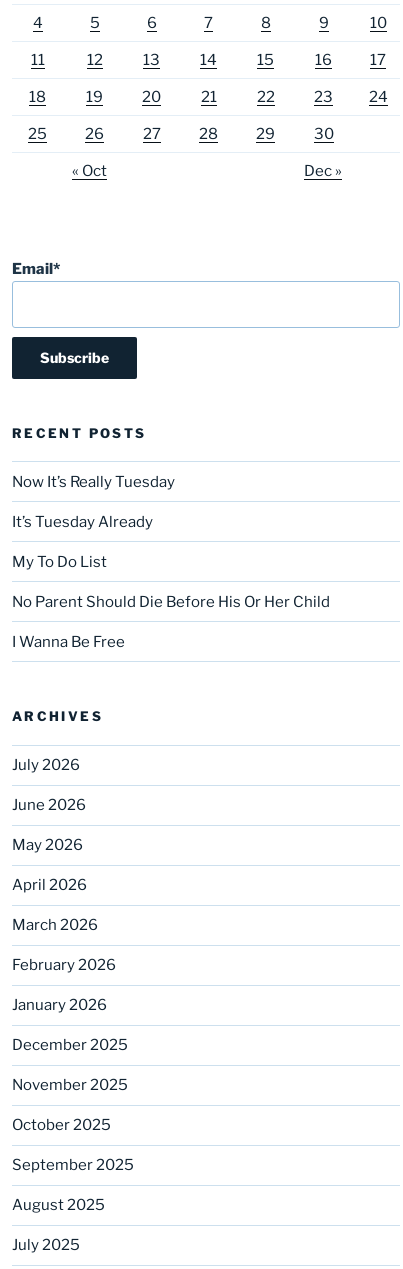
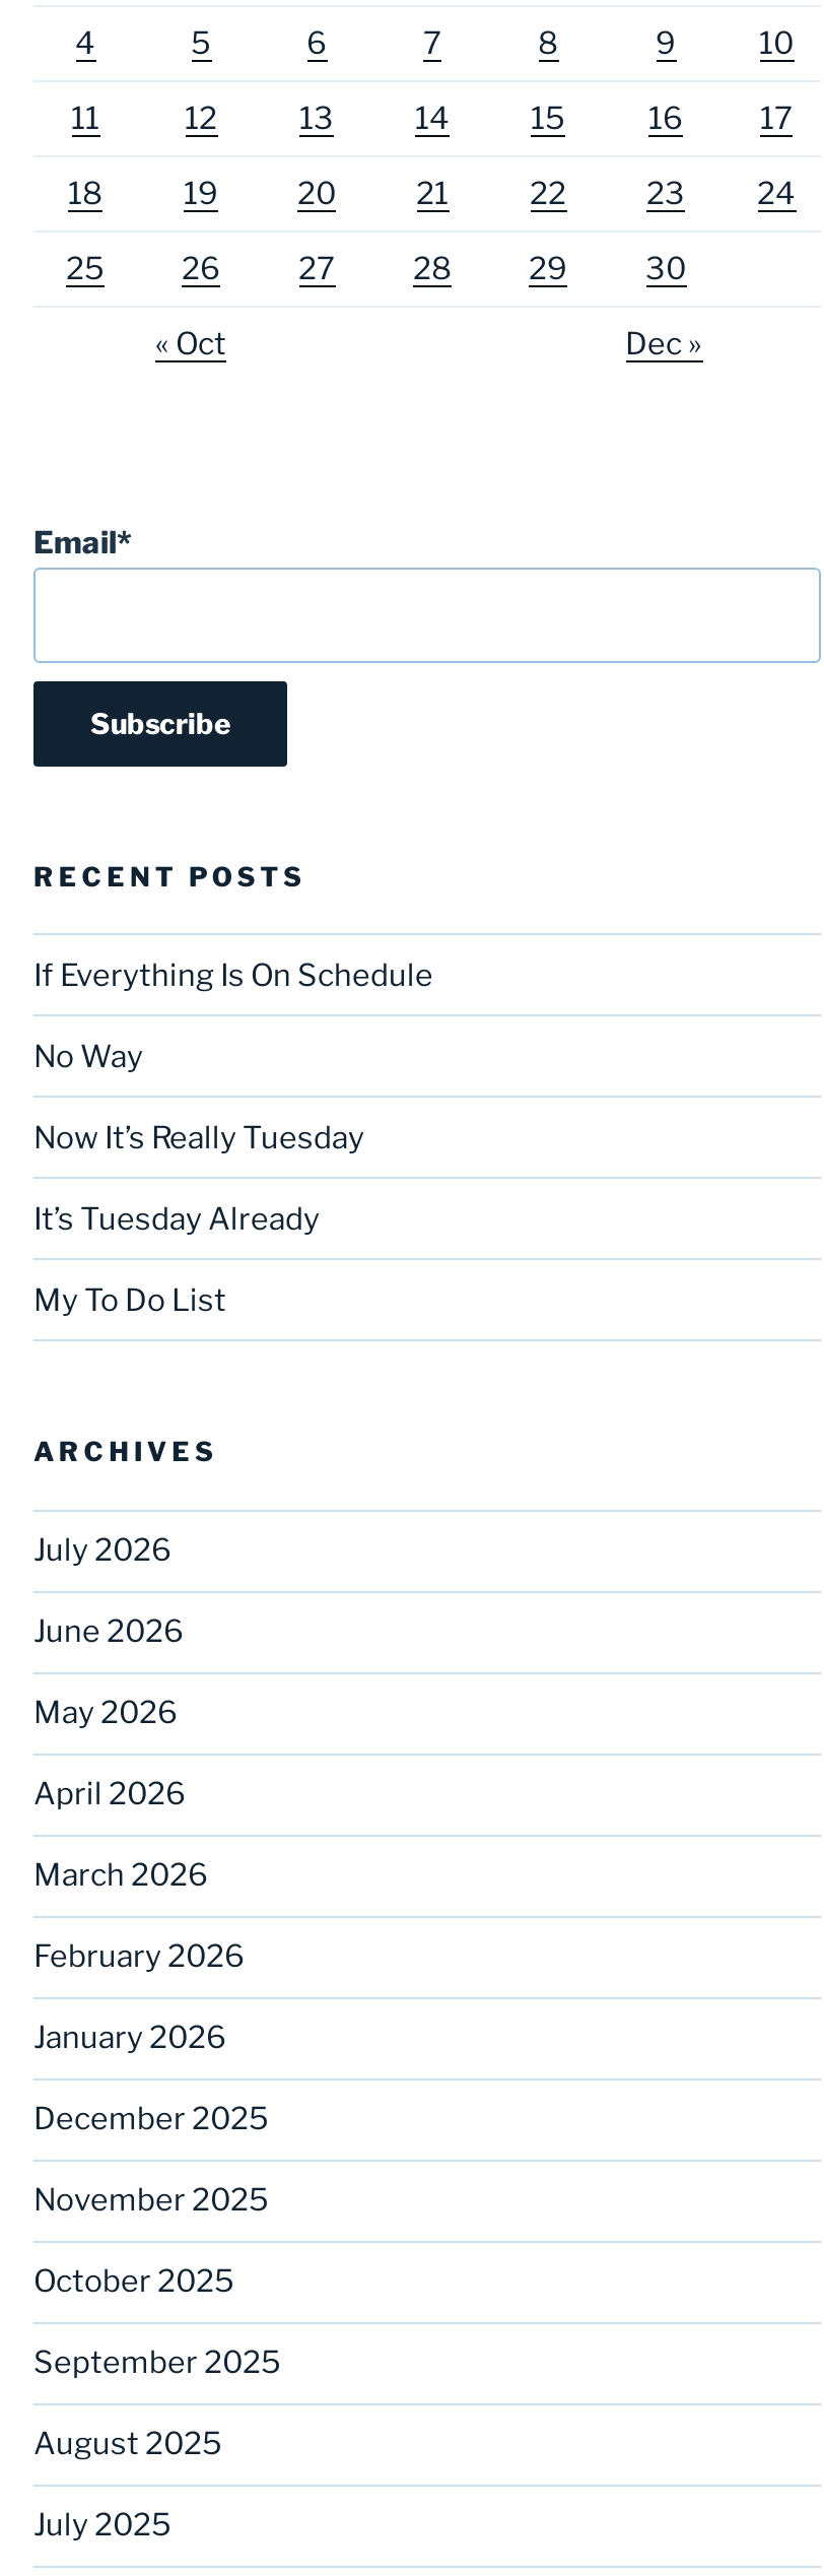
none -> [33,957,433,1075] If Everything Is On Schedule | No Way
moved [12,473,175,571] -> [33,1120,364,1319]: Now It’s Really Tuesday | It’s Tuesday Already | My To Do List
[12,593,330,651] No Parent Should Die Before His Or Her Child | I Wanna Be Free -> none

